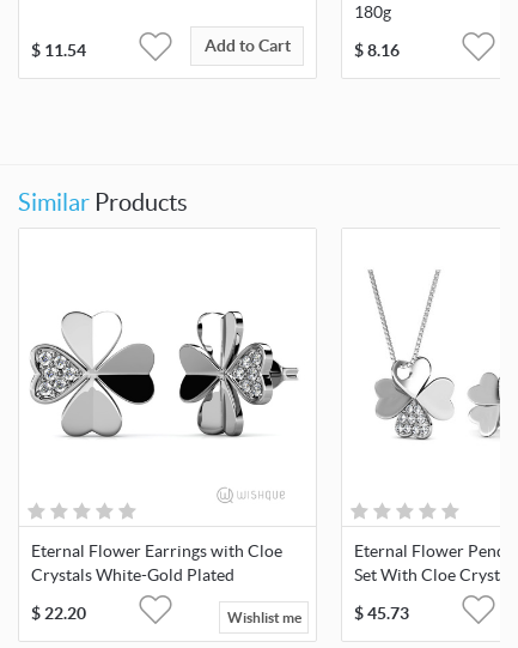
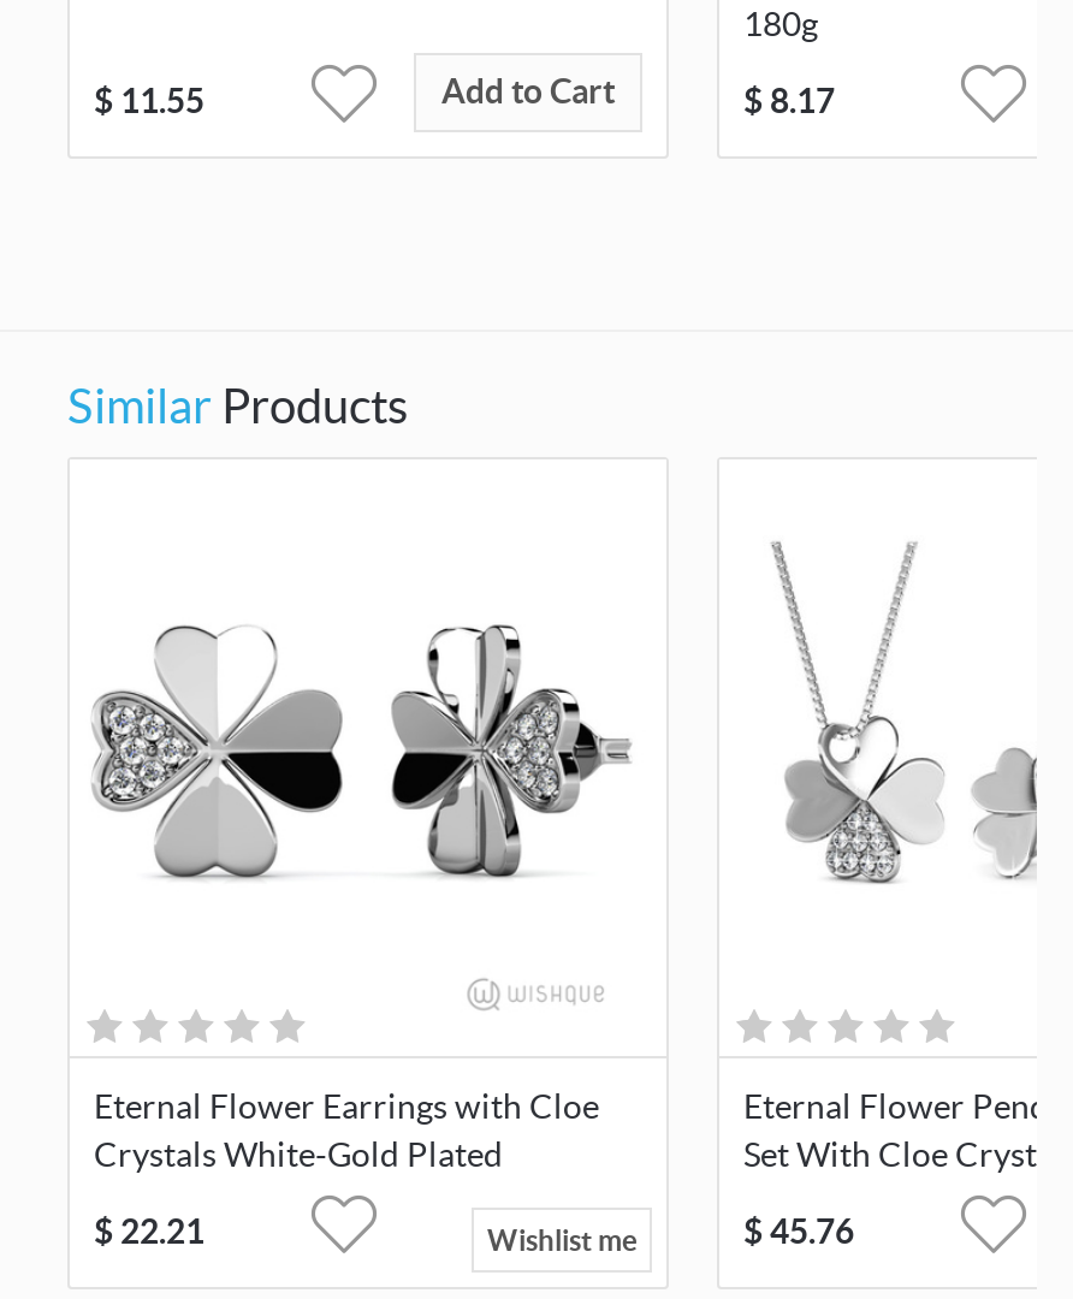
[31,41,86,60] $ 11.54 -> [94,83,204,121] $ 11.55
[354,41,400,60] $ 8.16 -> [743,83,835,121] $ 8.17
[31,604,86,623] $ 22.20 -> [94,1213,204,1252] $ 22.21
[354,604,409,623] $ 45.73 -> [743,1213,854,1252] $ 45.76

